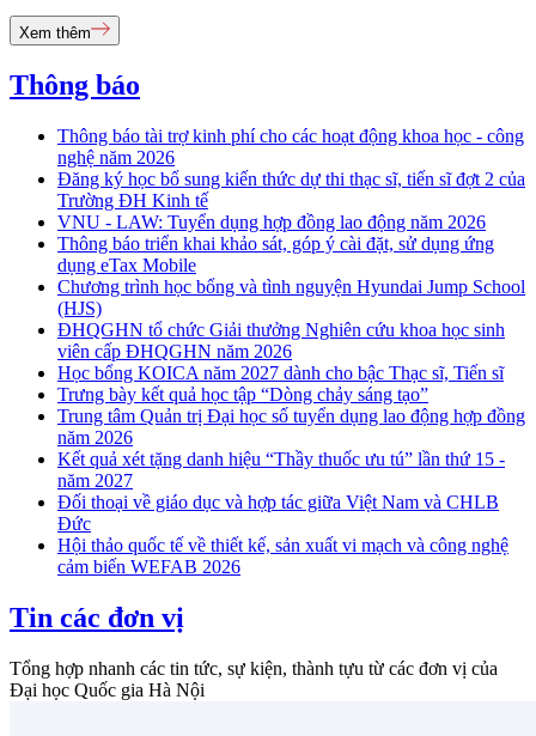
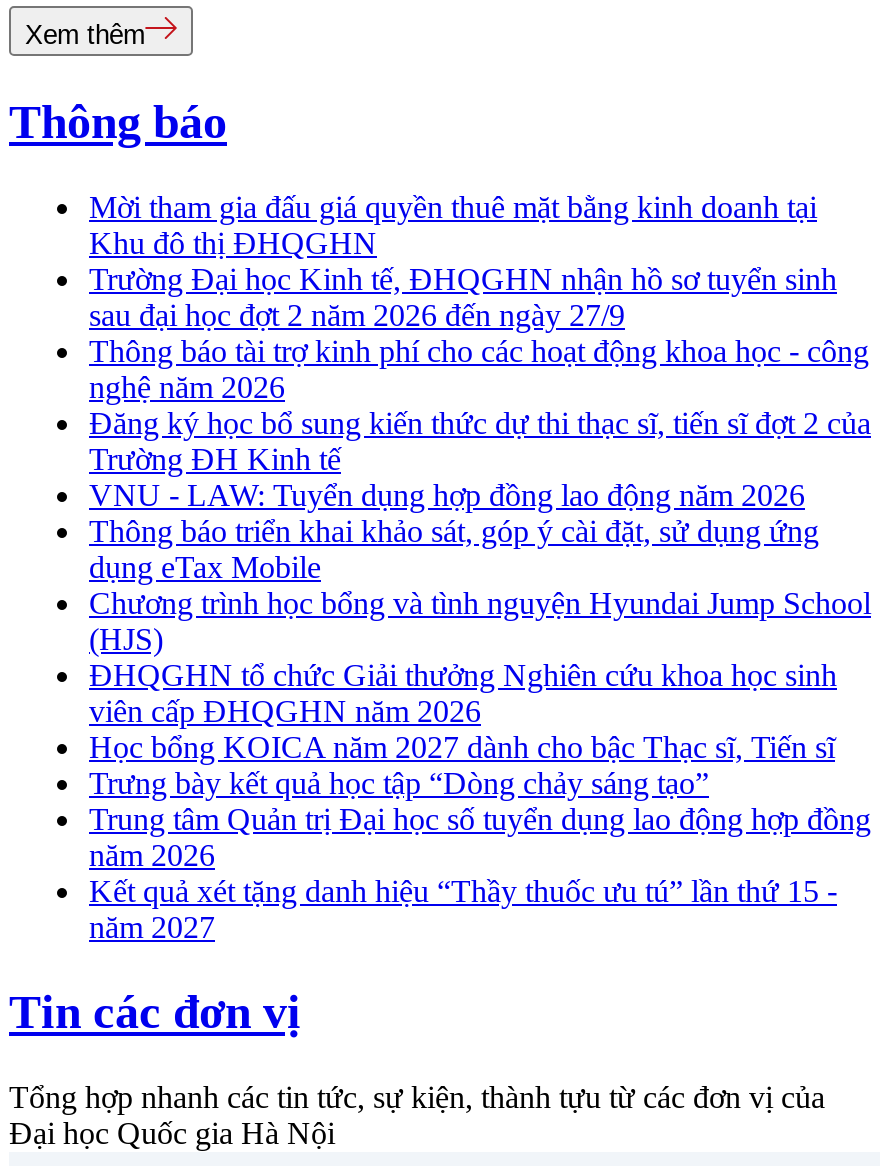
none -> [89,190,837,332] Mời tham gia đấu giá quyền thuê mặt bằng kinh doanh tại | Khu đô thị ĐHQGHN | Trường Đại học Kinh tế, ĐHQGHN nhận hồ sơ tuyển sinh | sau đại học đợt 2 năm 2026 đến ngày 27/9
moved [57,126,525,491] -> [89,334,871,944]: Thông báo tài trợ kinh phí cho các hoạt động khoa học - công | nghệ năm 2026 | Đăng ký học bổ sung kiến thức dự thi thạc sĩ, tiến sĩ đợt 2 của | ... | Kết quả xét tặng danh hiệu “Thầy thuốc ưu tú” lần thứ 15 - | năm 2027
[57,492,508,577] Đối thoại về giáo dục và hợp tác giữa Việt Nam và CHLB | Đức | Hội thảo quốc tế về thiết kế, sản xuất vi mạch và công nghệ | cảm biến WEFAB 2026 -> none

